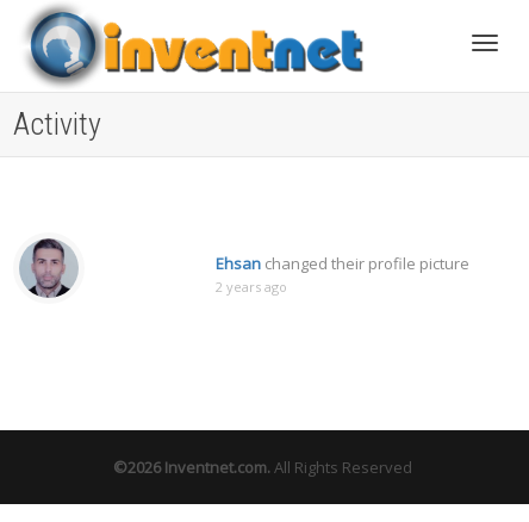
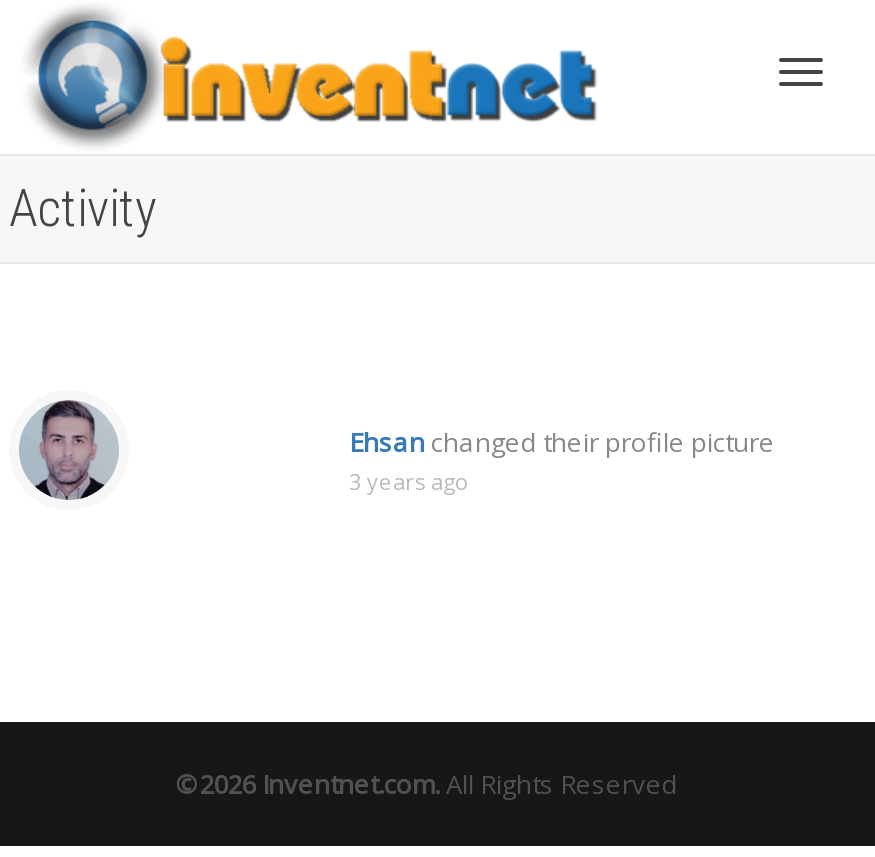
[216,278,287,296] 2 years ago -> [349,466,469,496] 3 years ago

